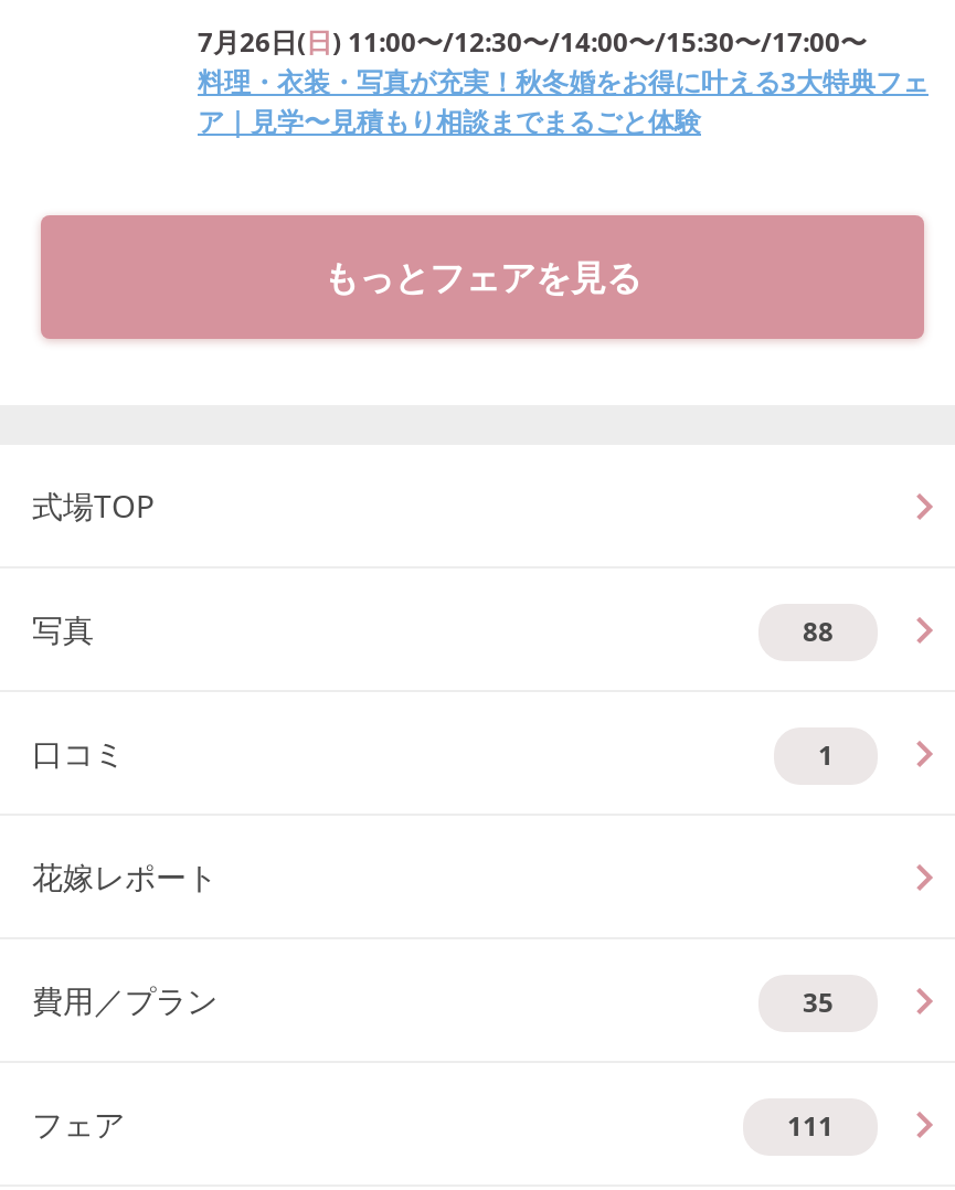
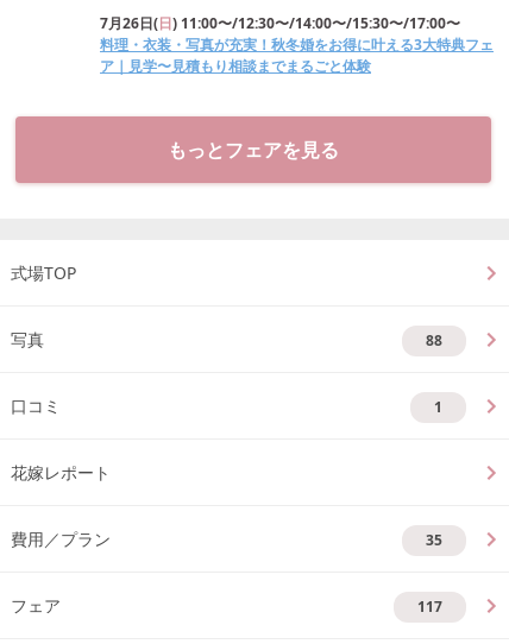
[787,1106,834,1144] 111 -> [417,596,442,616] 117

